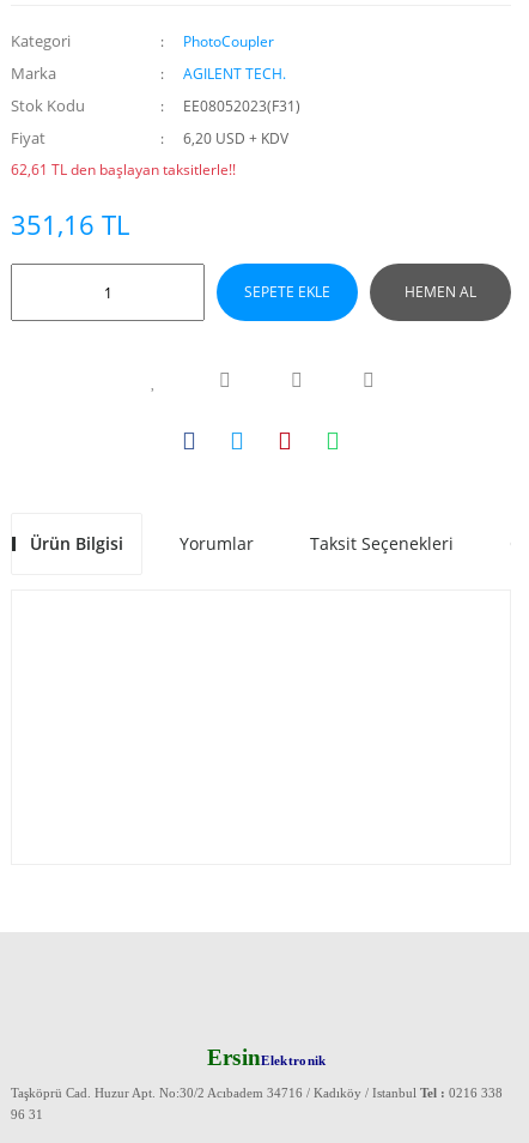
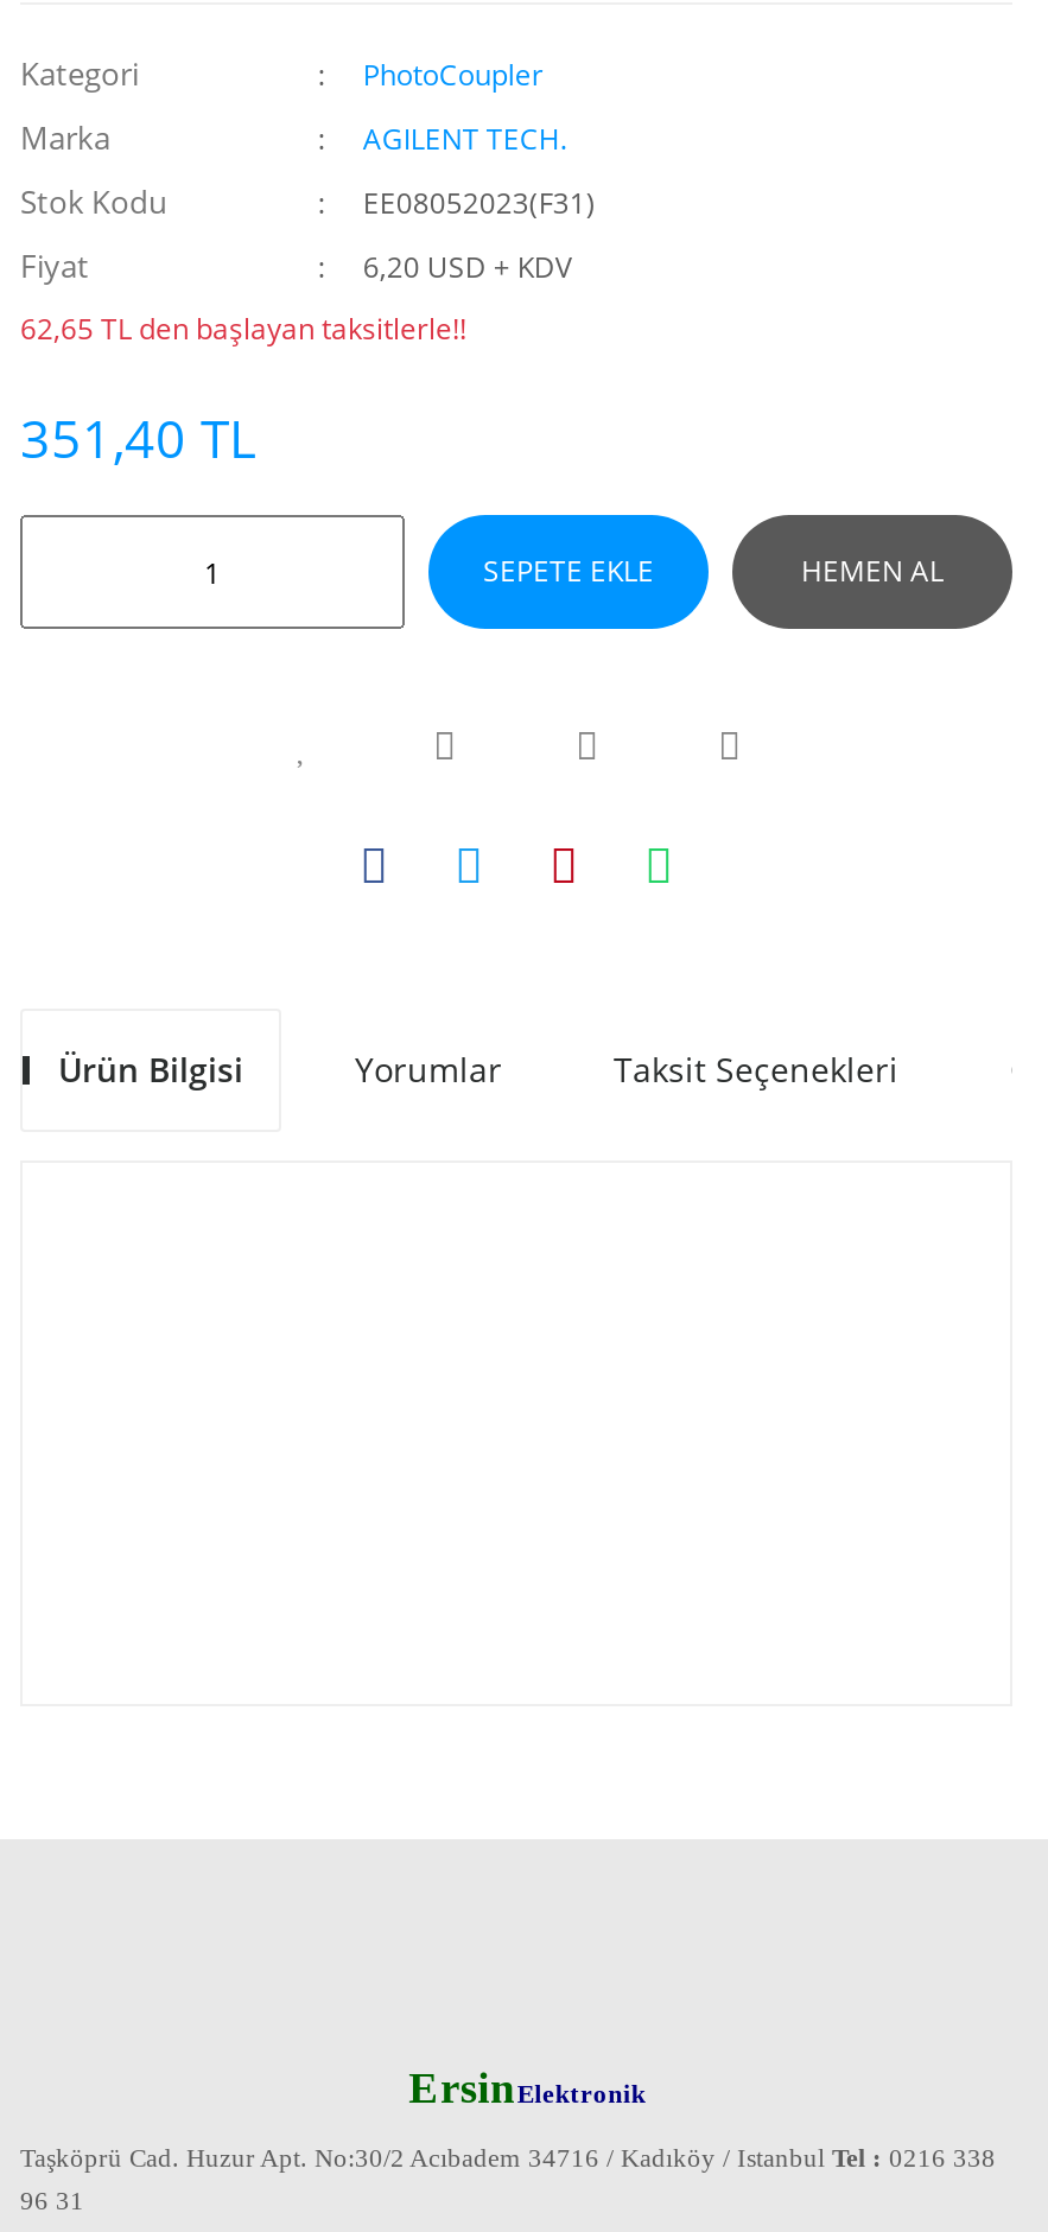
[11,159,236,180] 62,61 TL den başlayan taksitlerle!! -> [20,309,466,349] 62,65 TL den başlayan taksitlerle!!
[11,206,129,242] 351,16 TL -> [20,401,255,472] 351,40 TL

